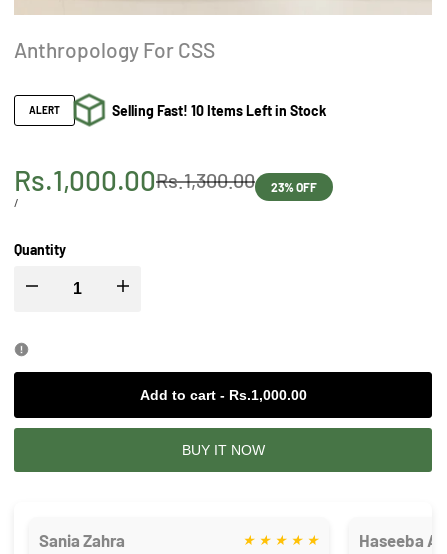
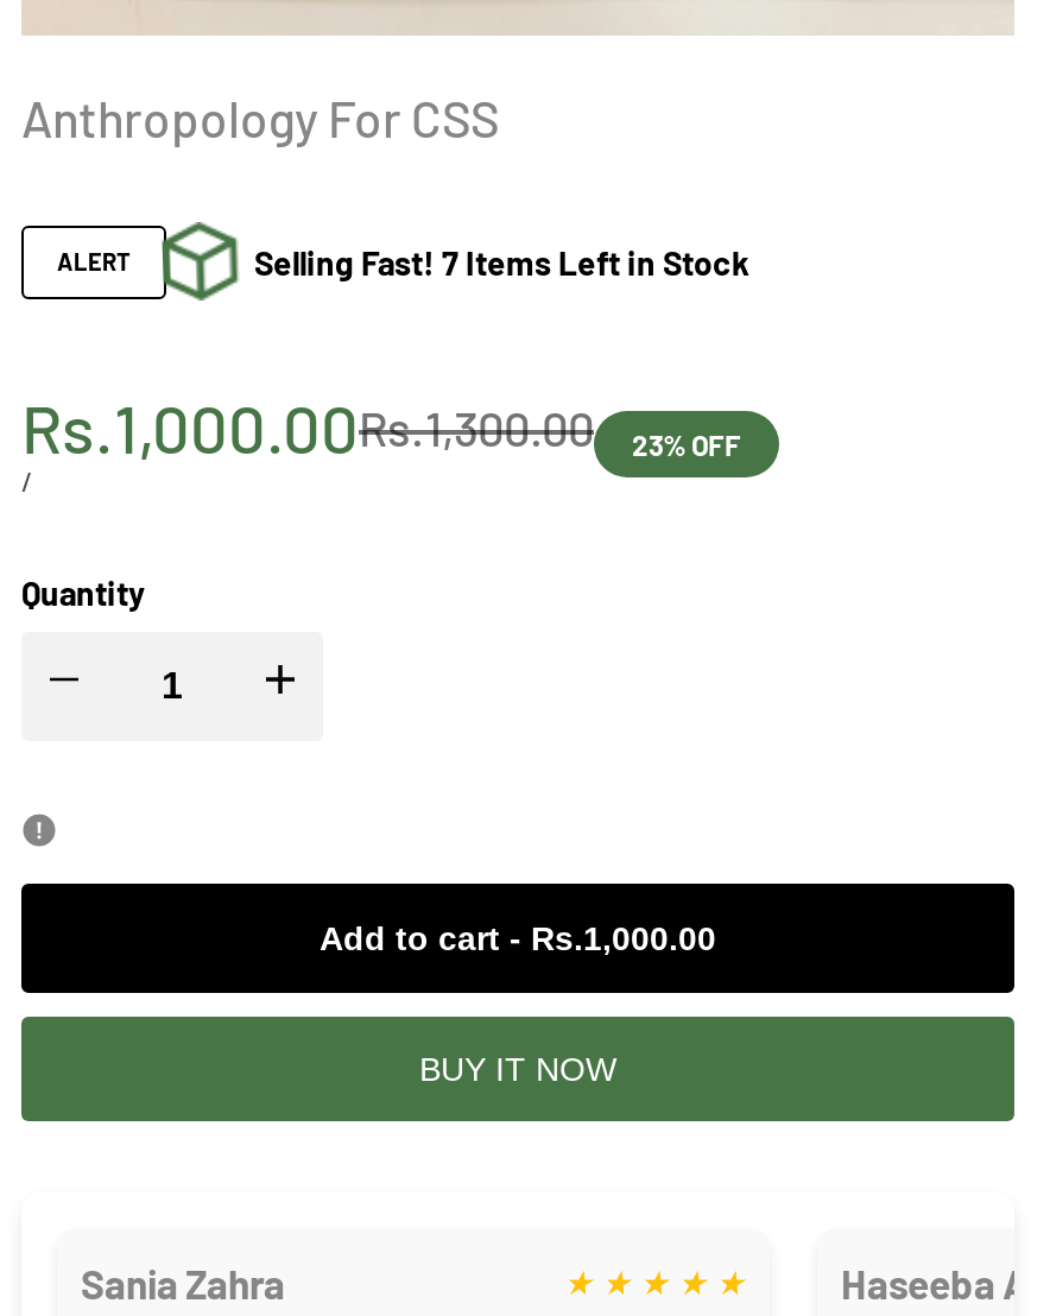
[112,102,326,119] Selling Fast! 10 Items Left in Stock -> [254,242,748,282] Selling Fast! 7 Items Left in Stock

